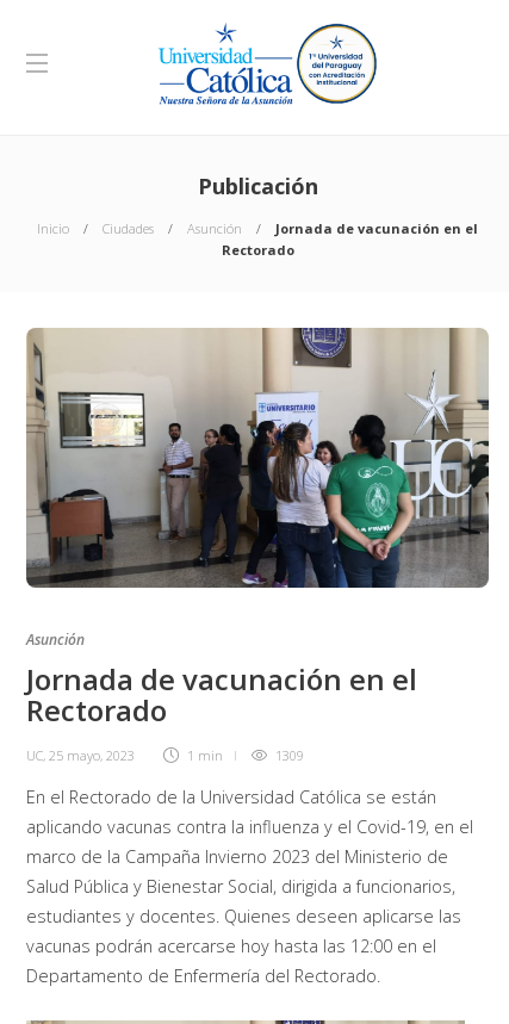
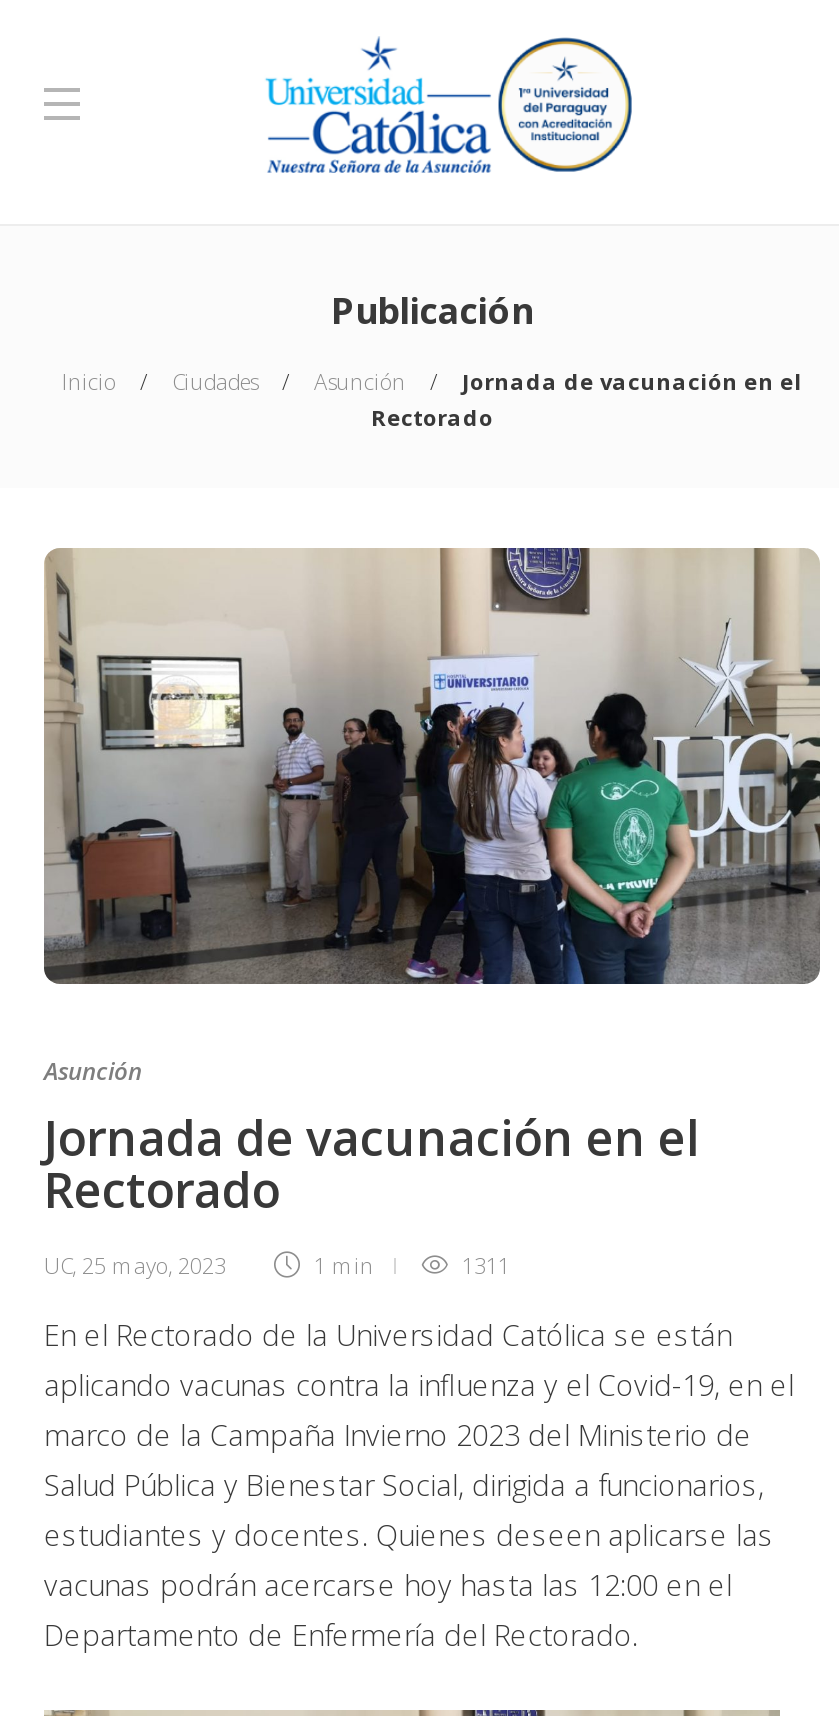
[272,746,304,764] 1309 -> [456,1250,510,1280] 1311

